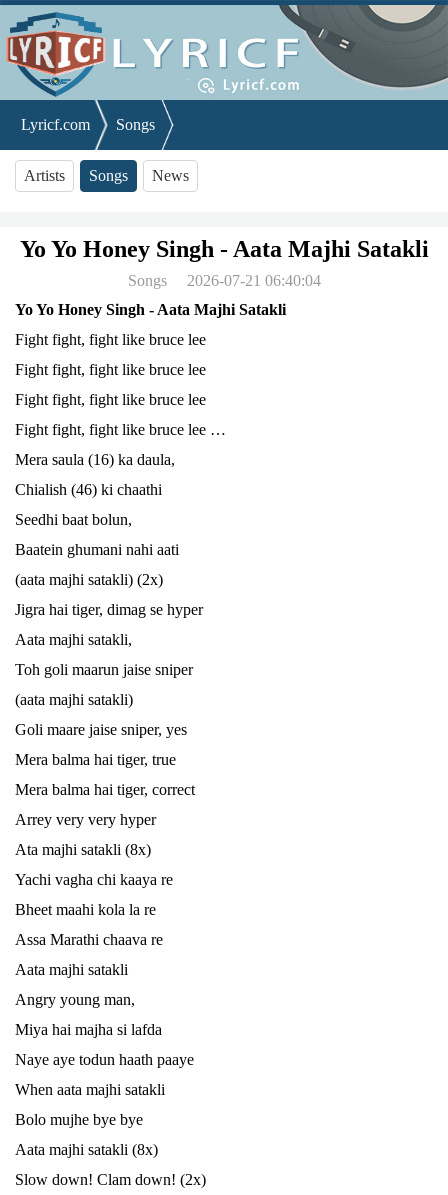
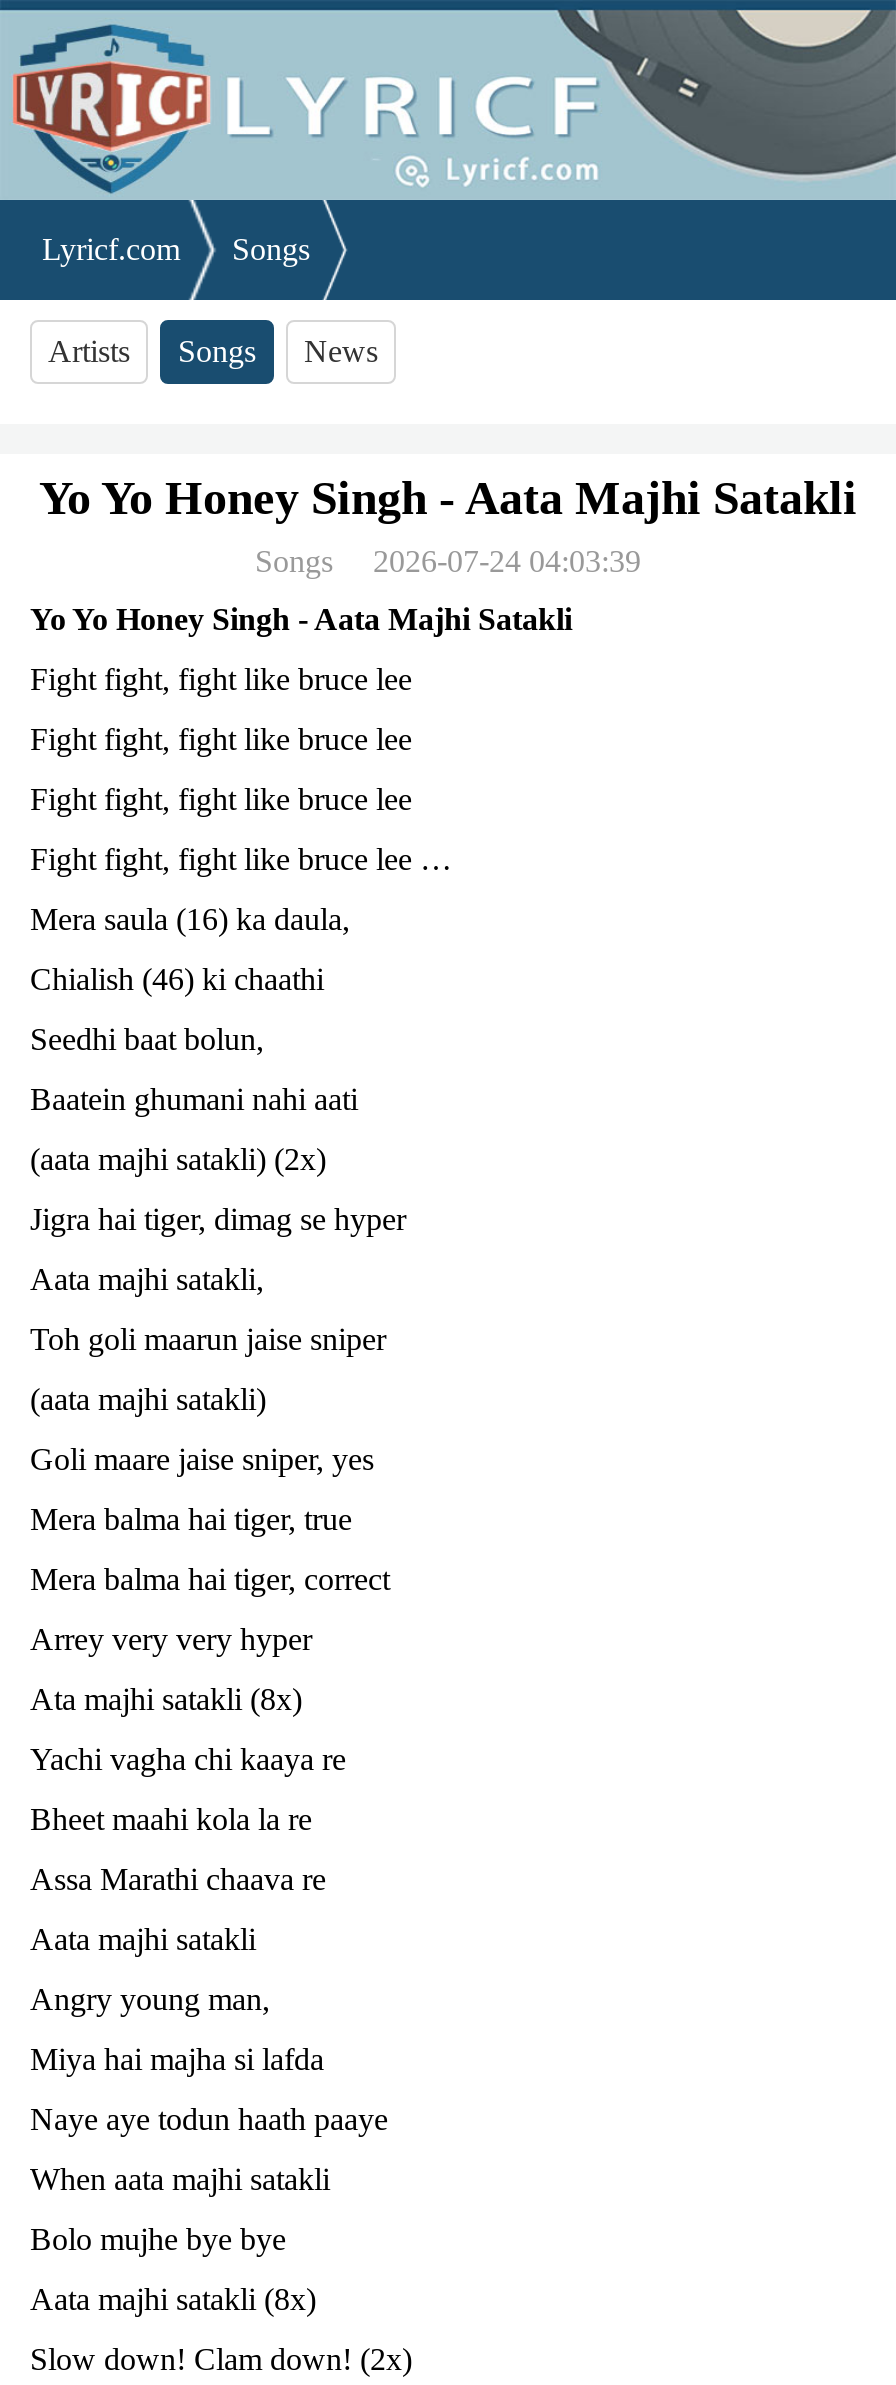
[127,272,320,289] Songs 2026-07-21 06:40:04 -> [255,544,641,578] Songs 2026-07-24 04:03:39

